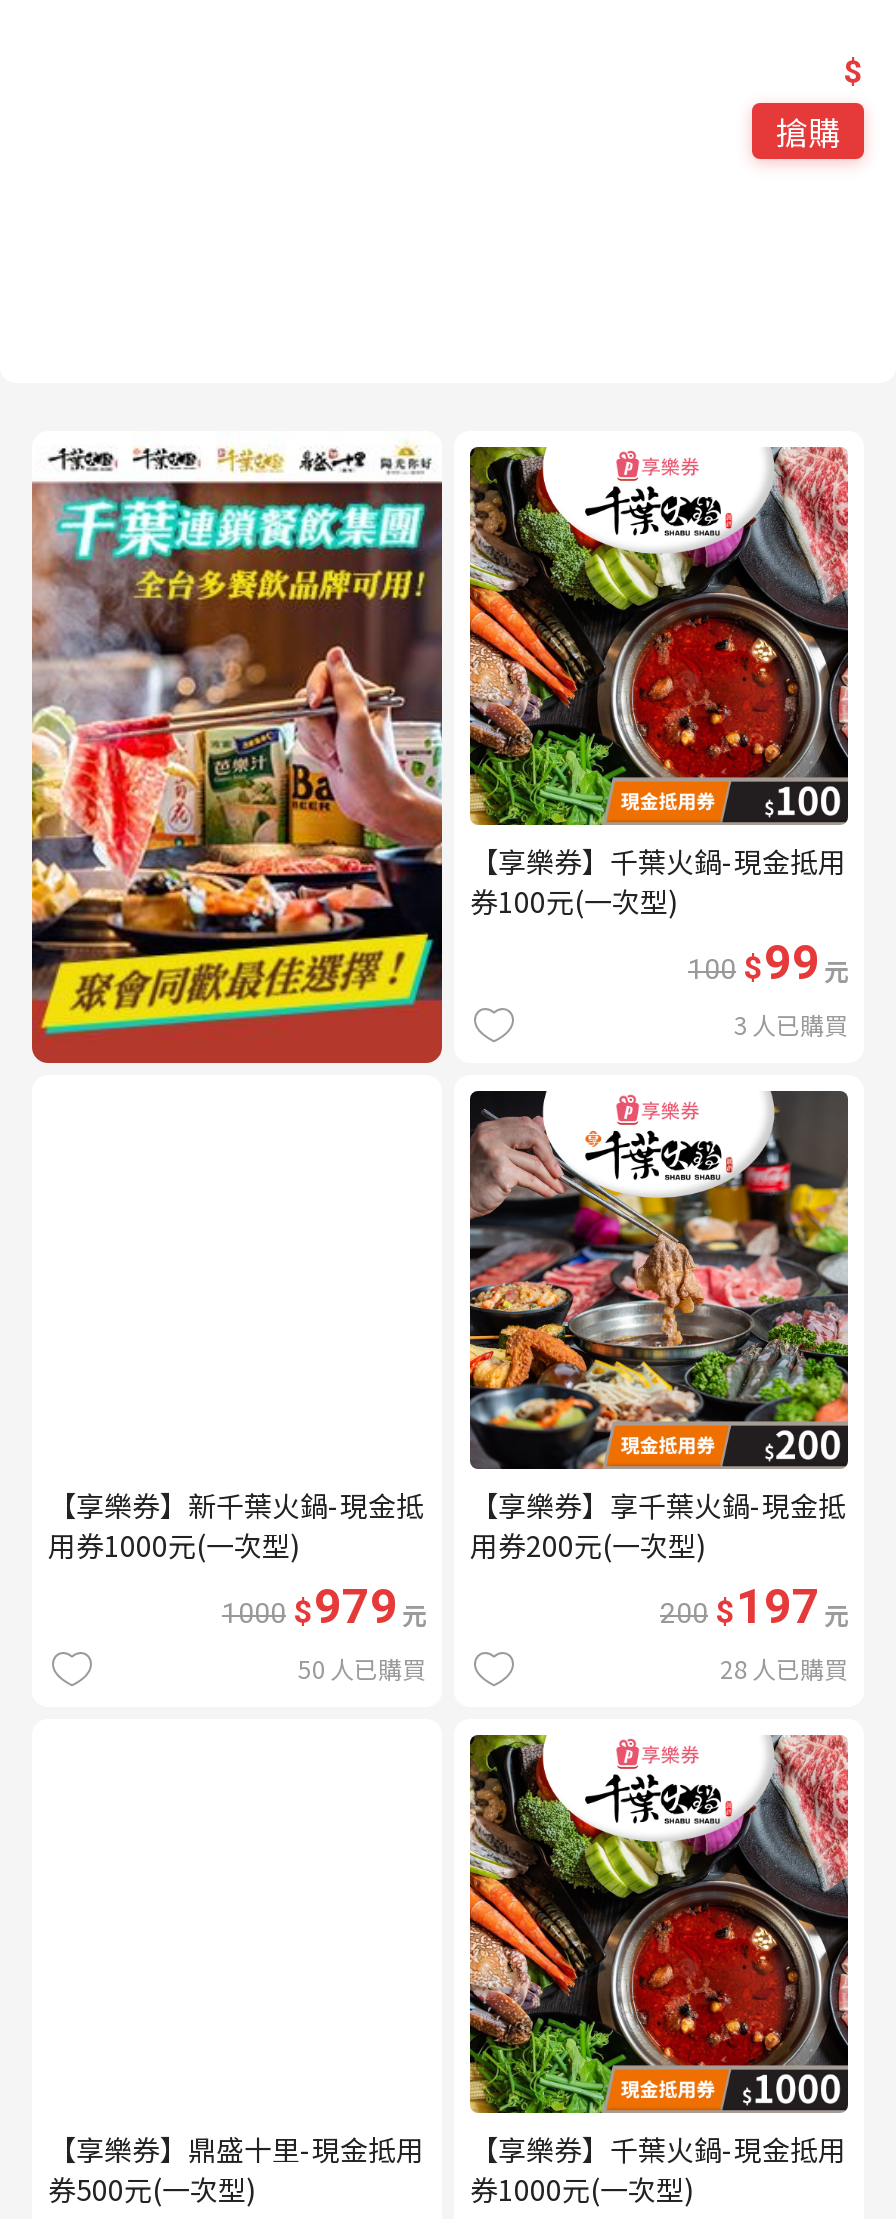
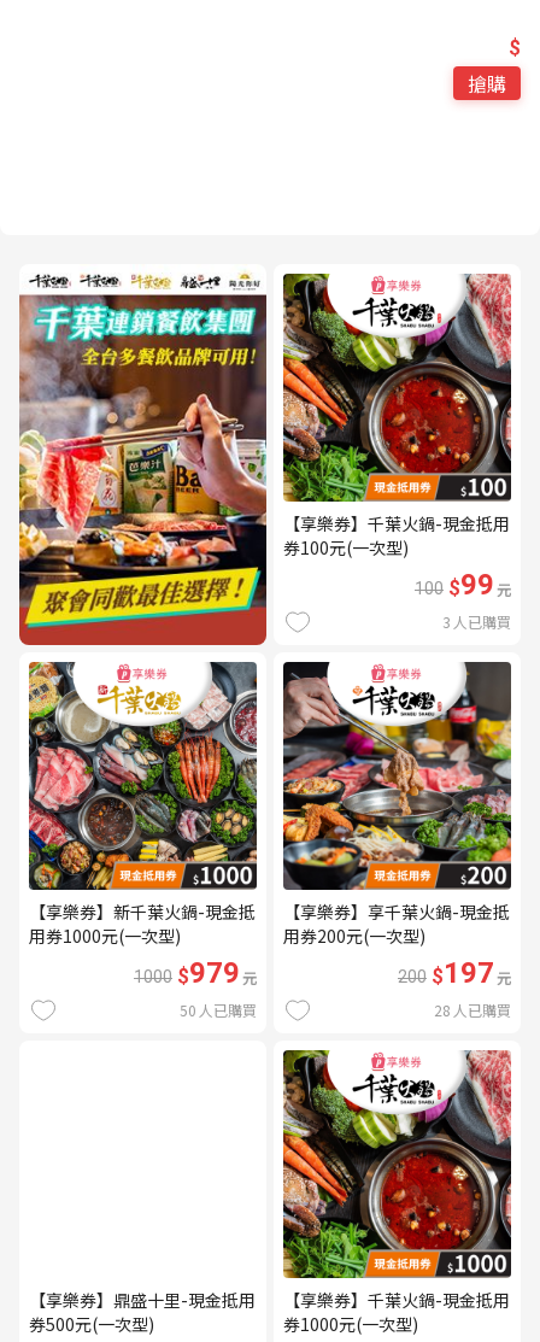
none -> [28,661,258,891] [image]

